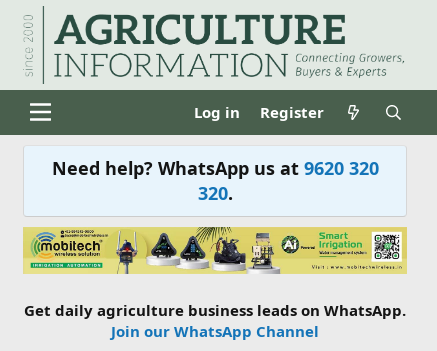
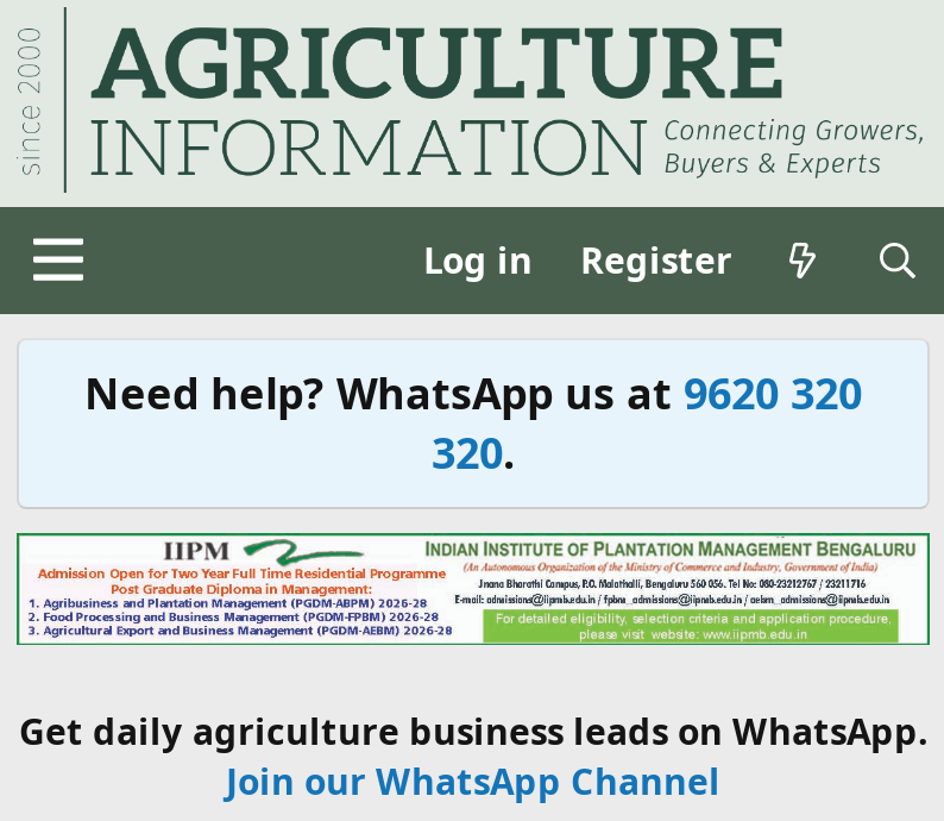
[22,226,408,275] [image] -> [14,528,932,647] [image]

